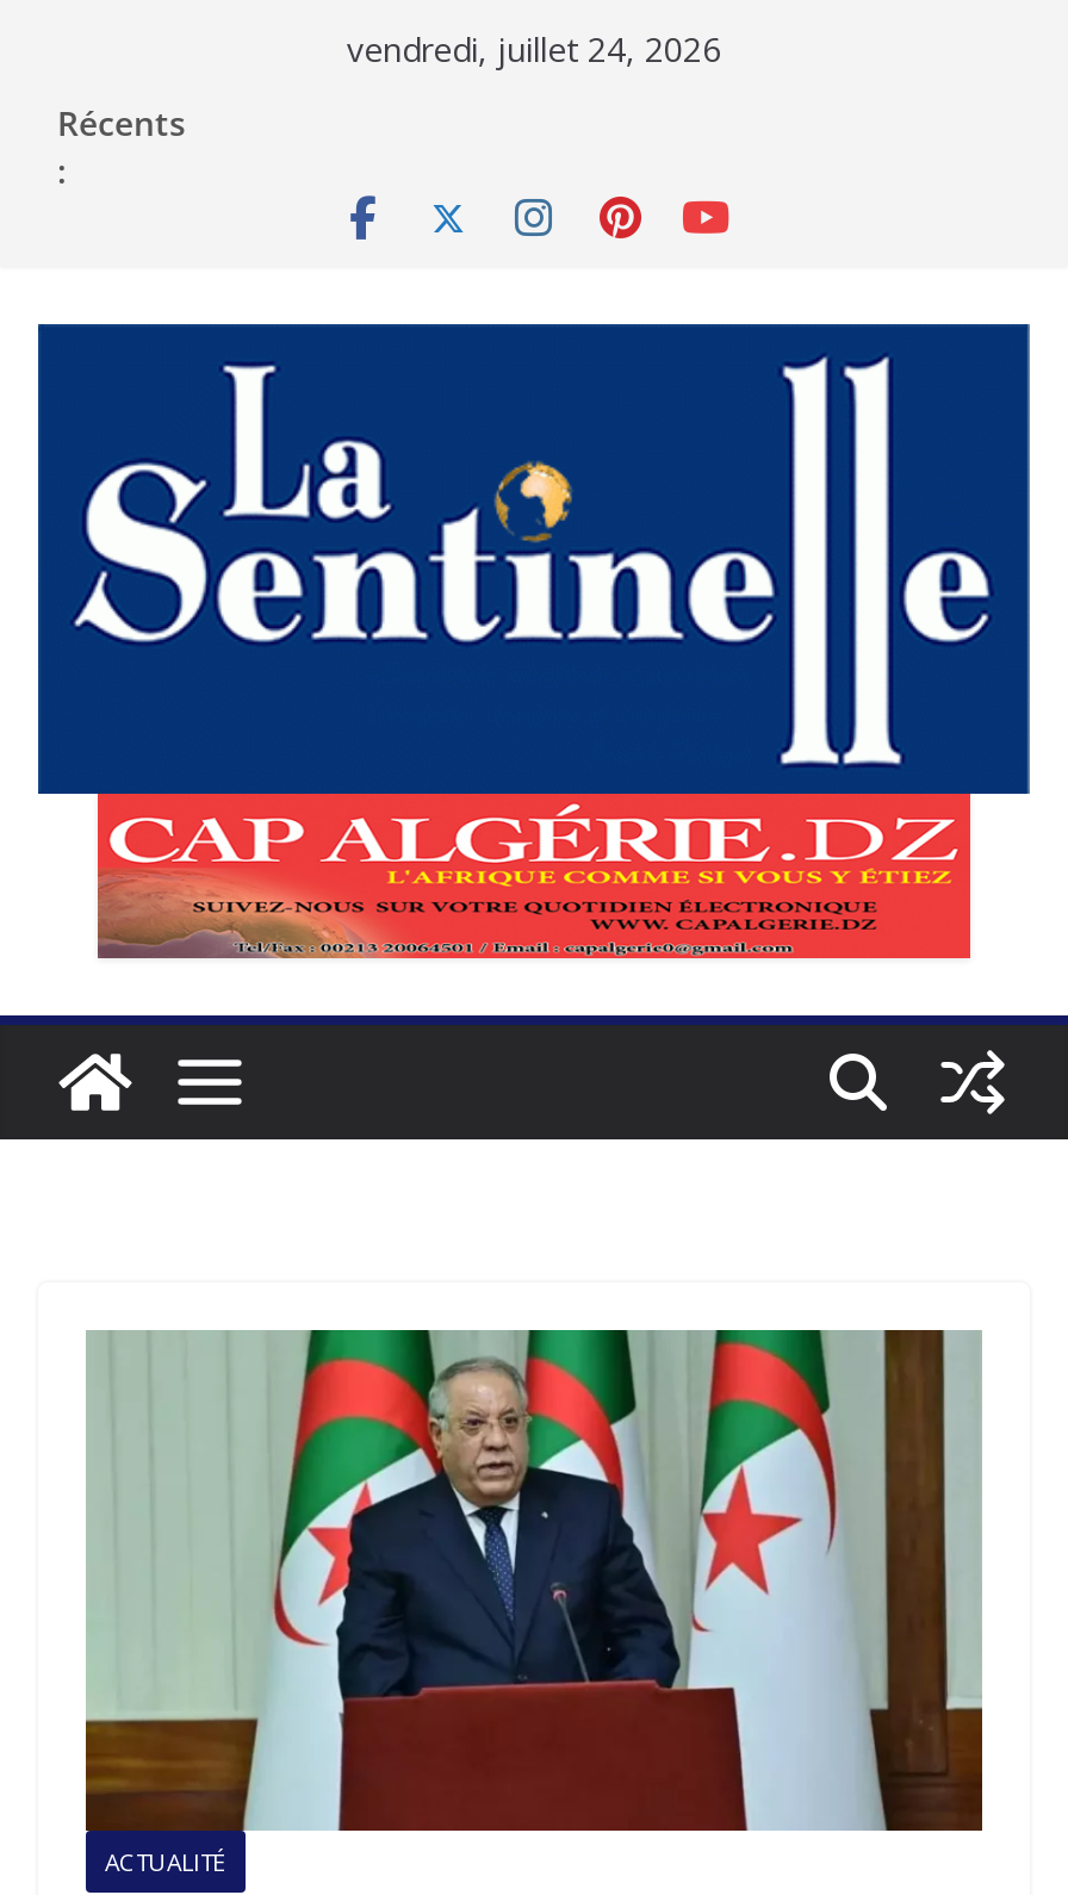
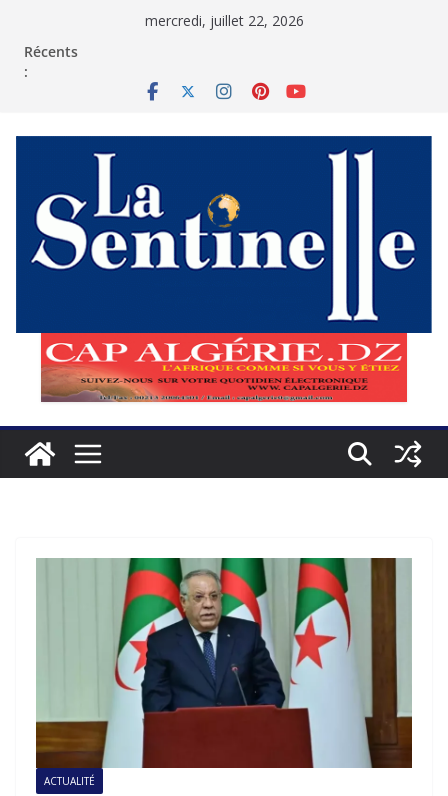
[347,26,721,72] vendredi, juillet 24, 2026 -> [144,11,303,30] mercredi, juillet 22, 2026

